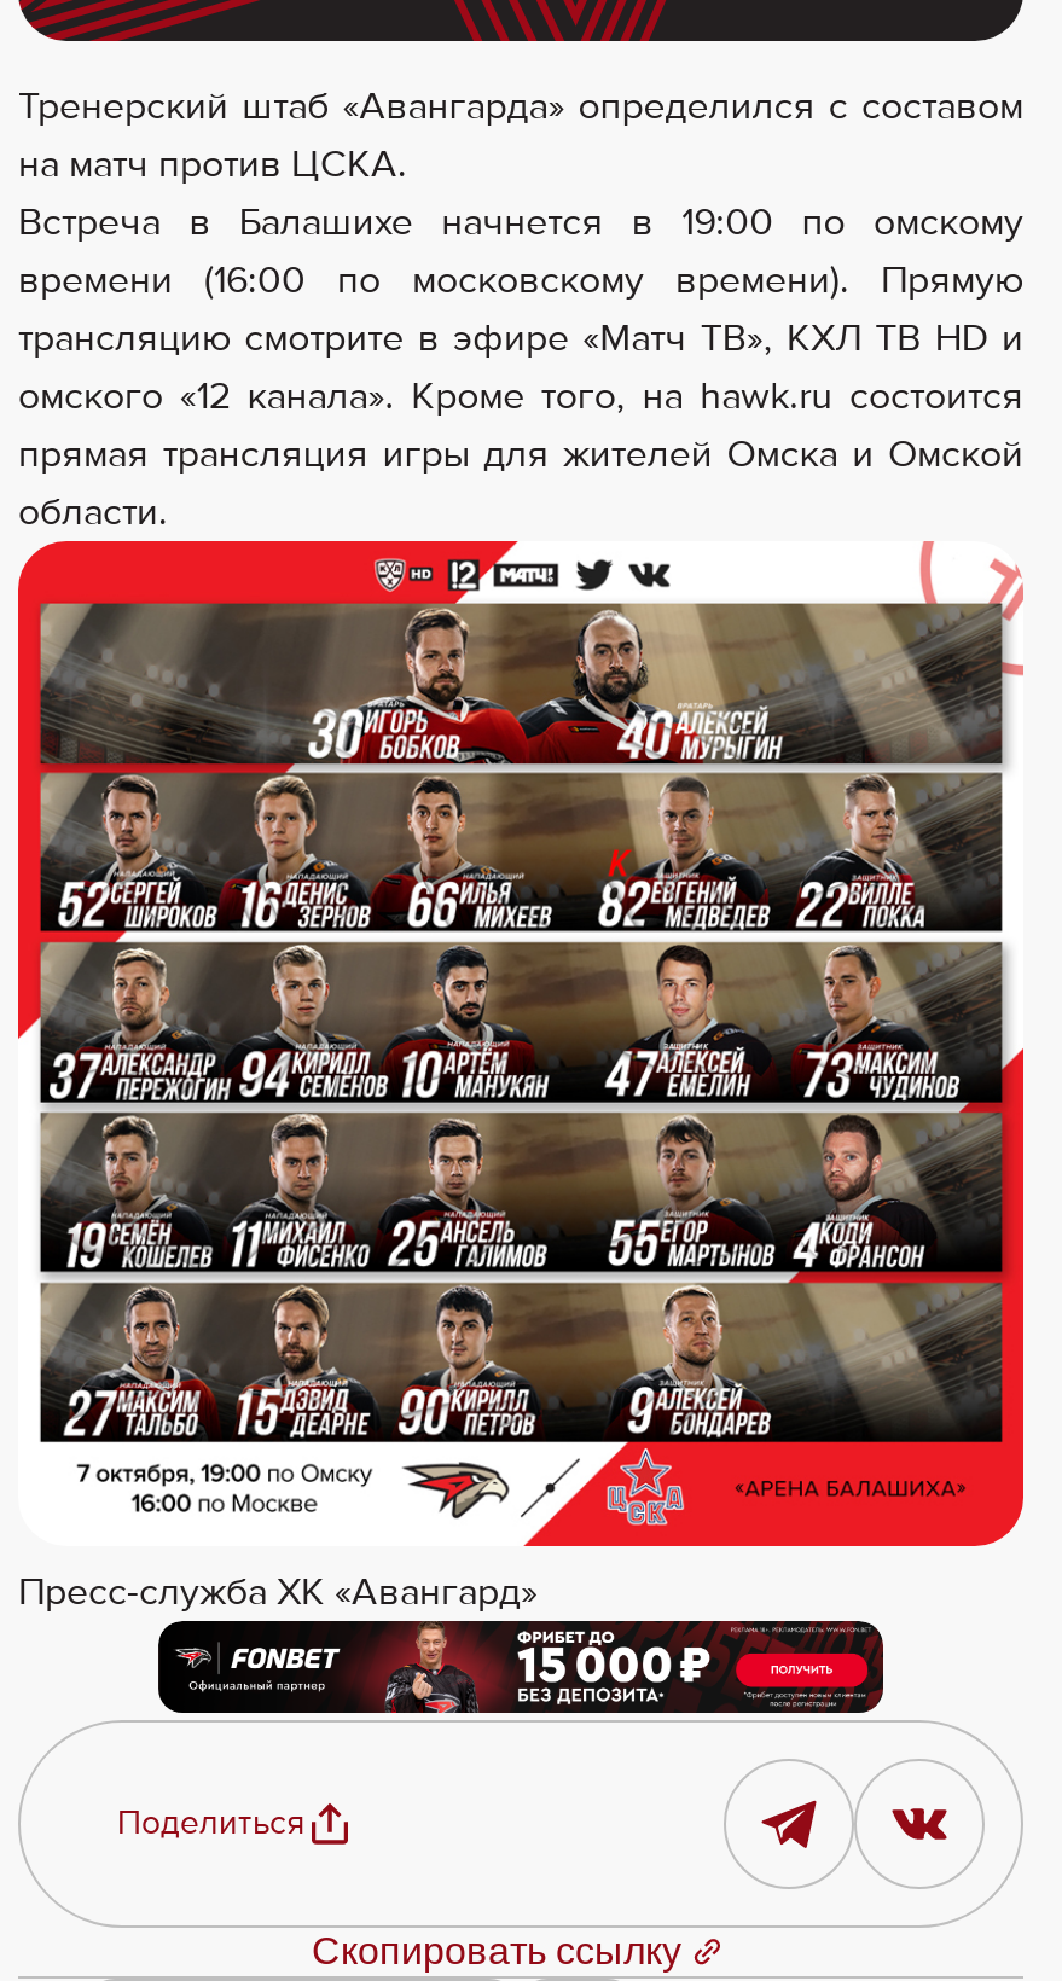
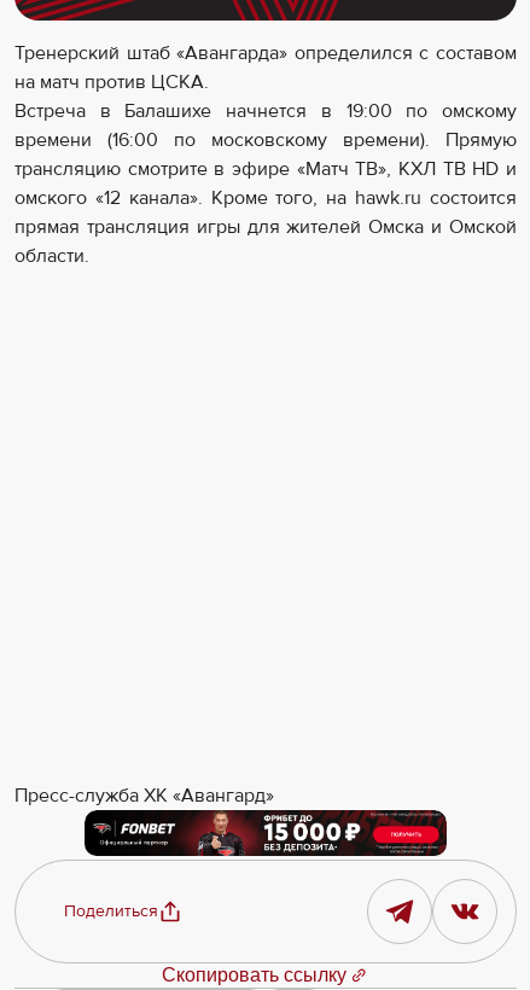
[16,539,1026,1549] [image] -> none

